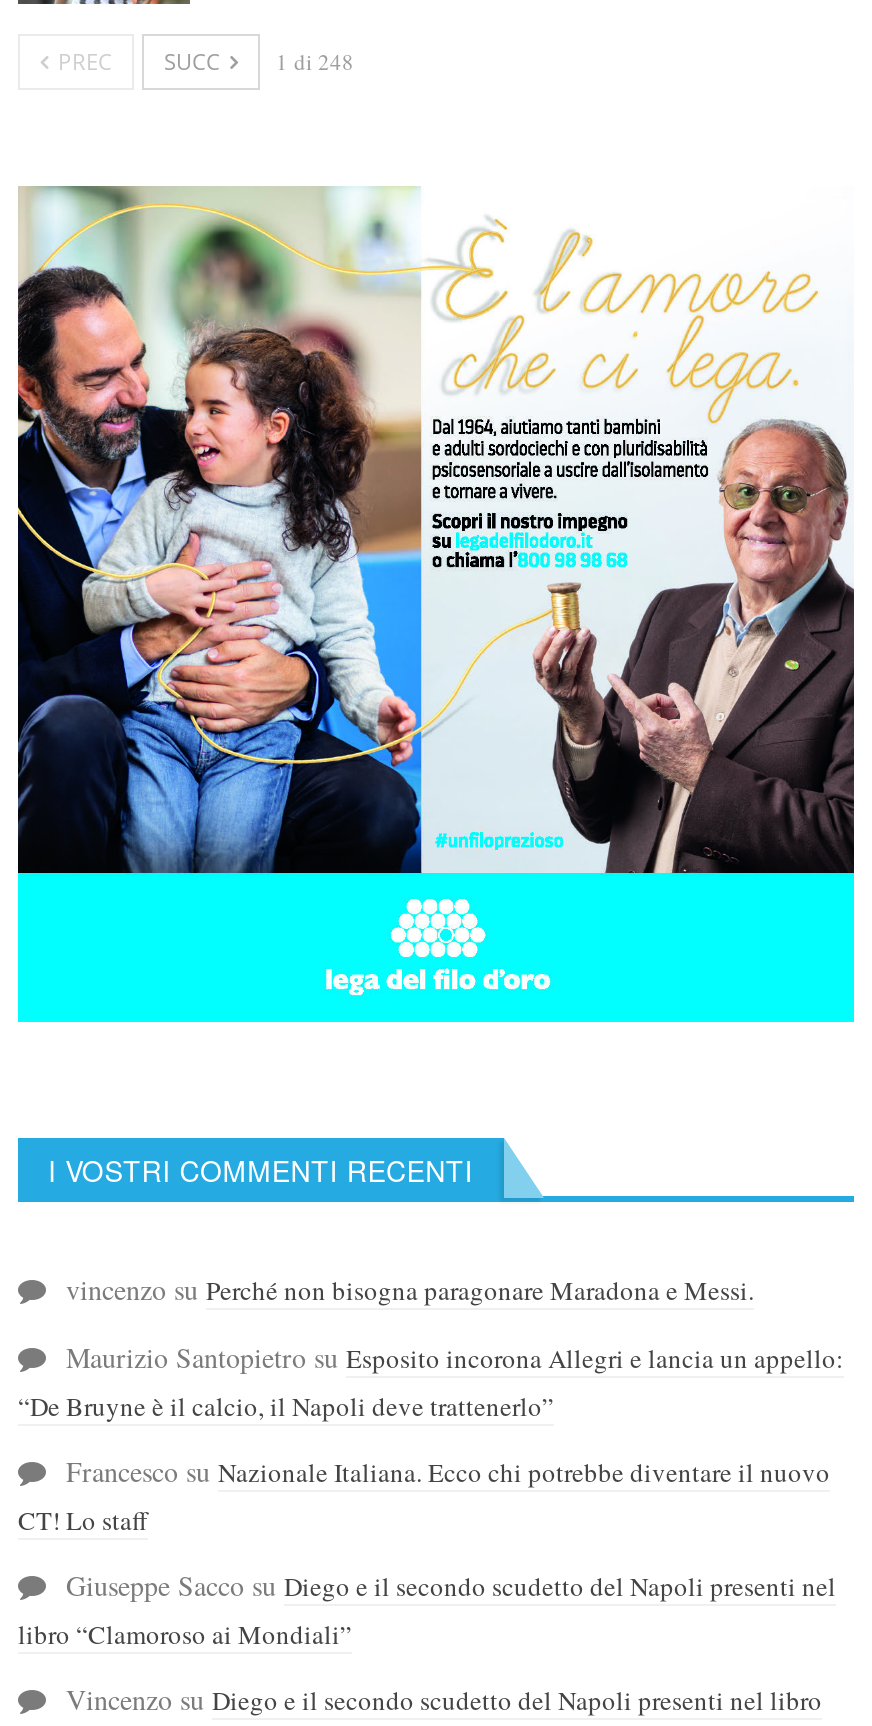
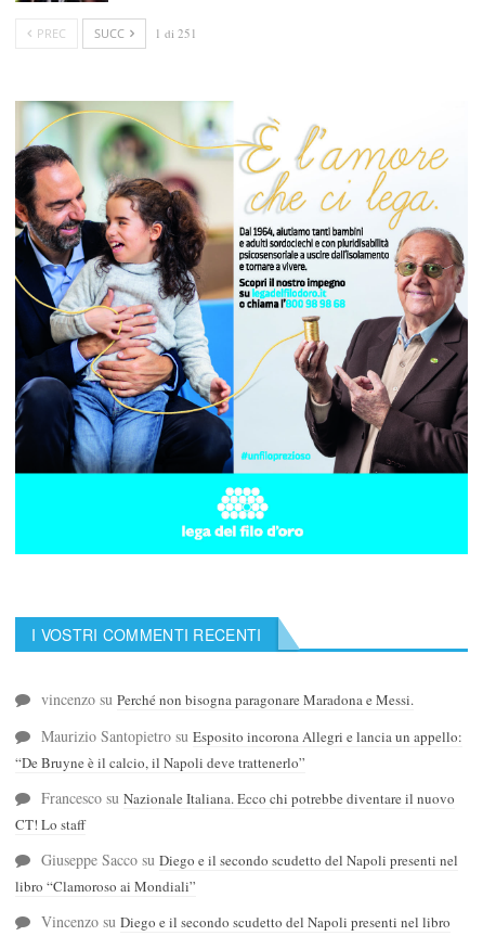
[52,46,354,76] PREC SUCC 1 di 248 -> [34,25,197,41] PREC SUCC 1 di 251

